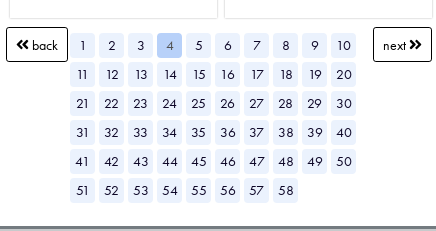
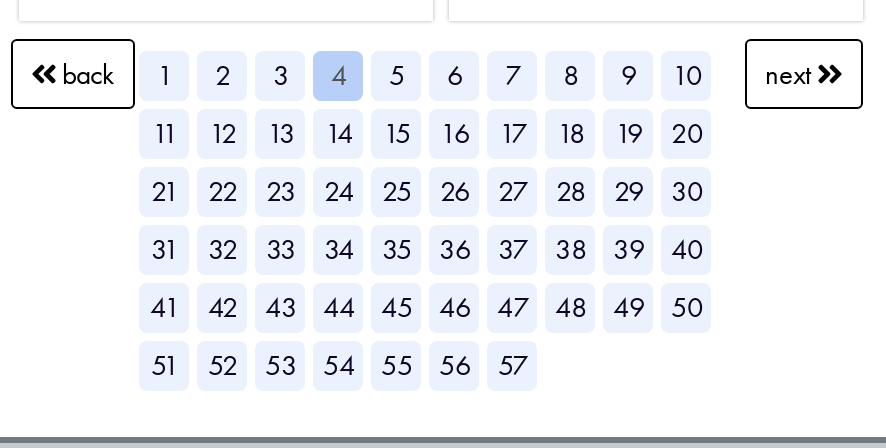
[278,181,294,199] 58 -> none

